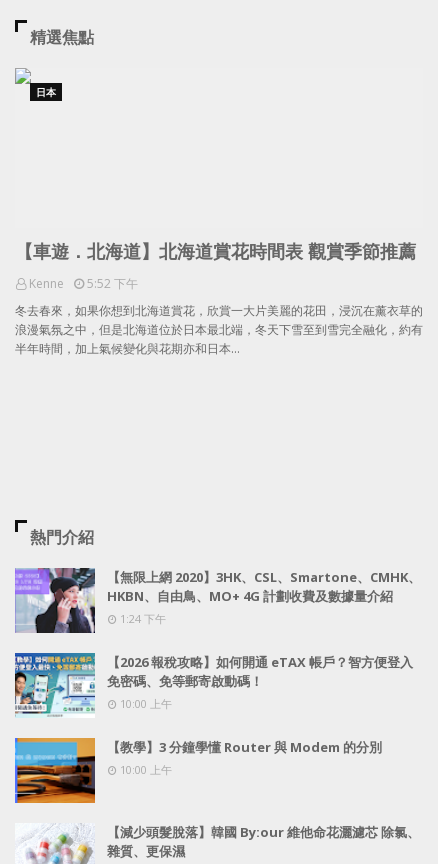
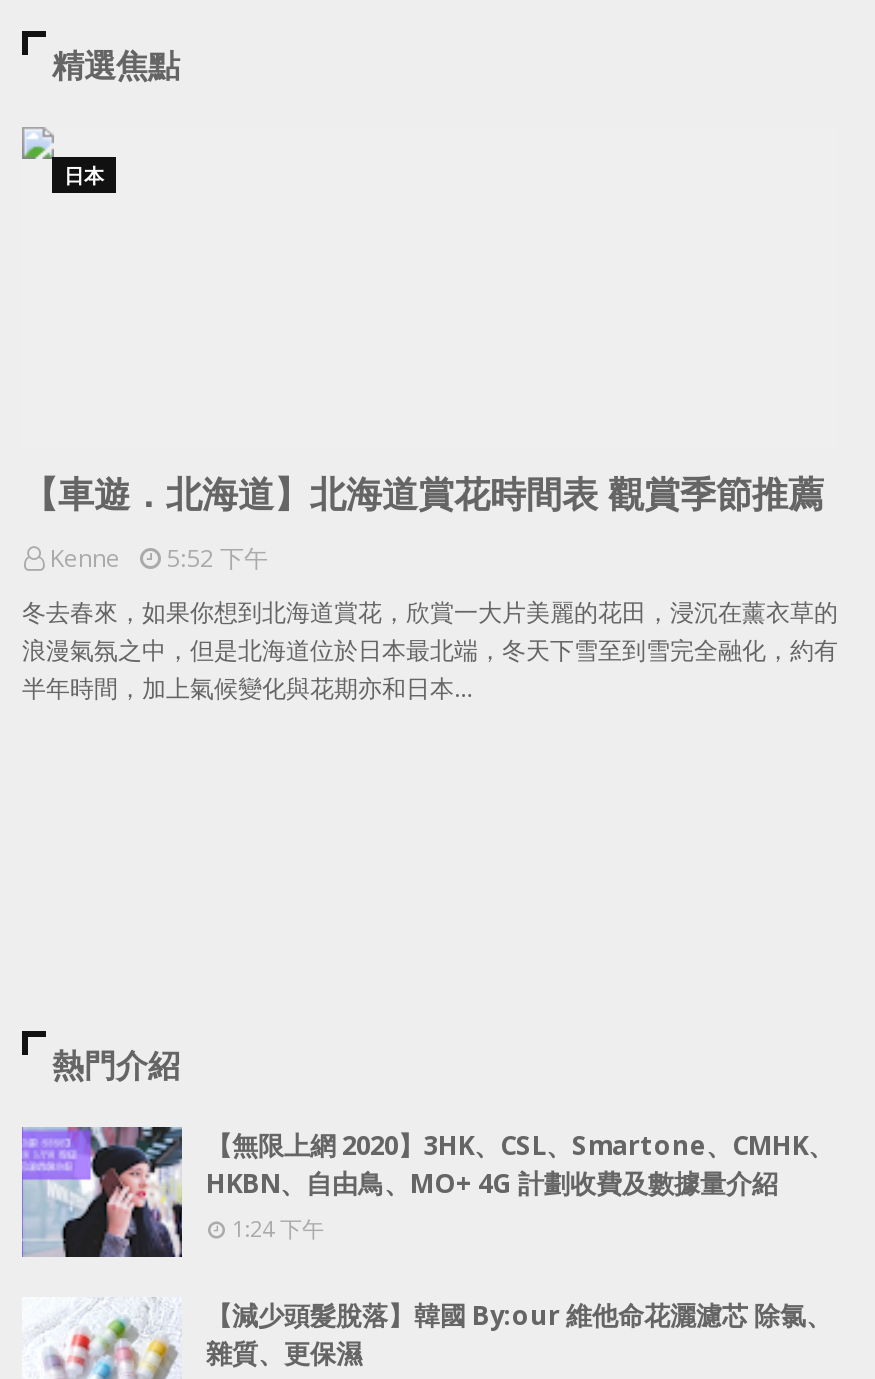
[14,652,413,777] [image] | 【2026 報稅攻略】如何開通 eTAX 帳戶？智方便登入 | 免密碼、免等郵寄啟動碼！ | 10:00 上午 | 【教學】3 分鐘學懂 Router 與 Modem 的分別 | 10:00 上午 -> none
[14,737,96,804] [image] -> none

